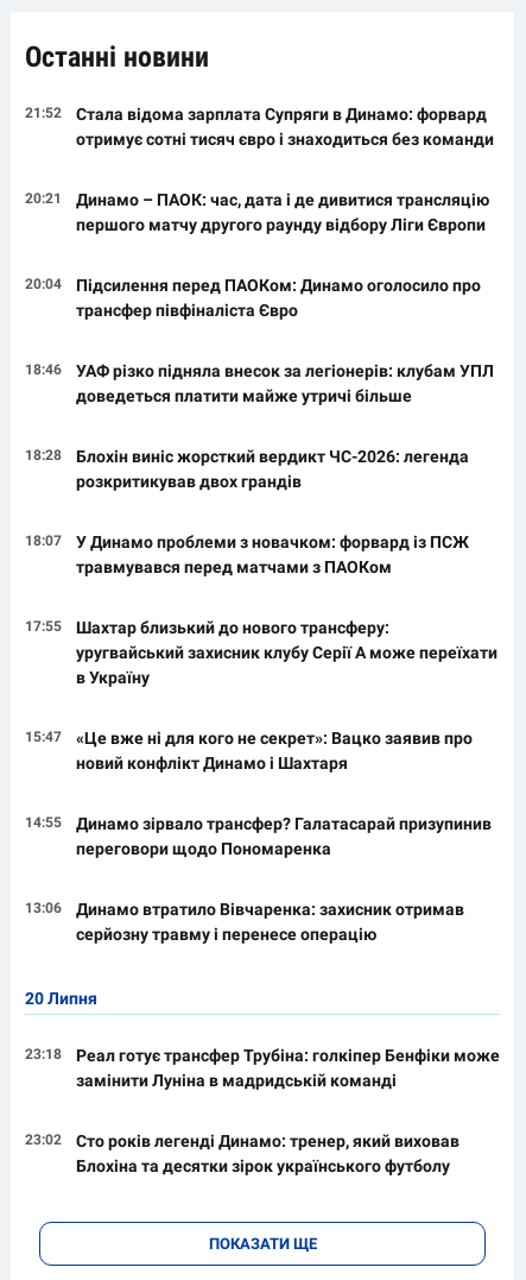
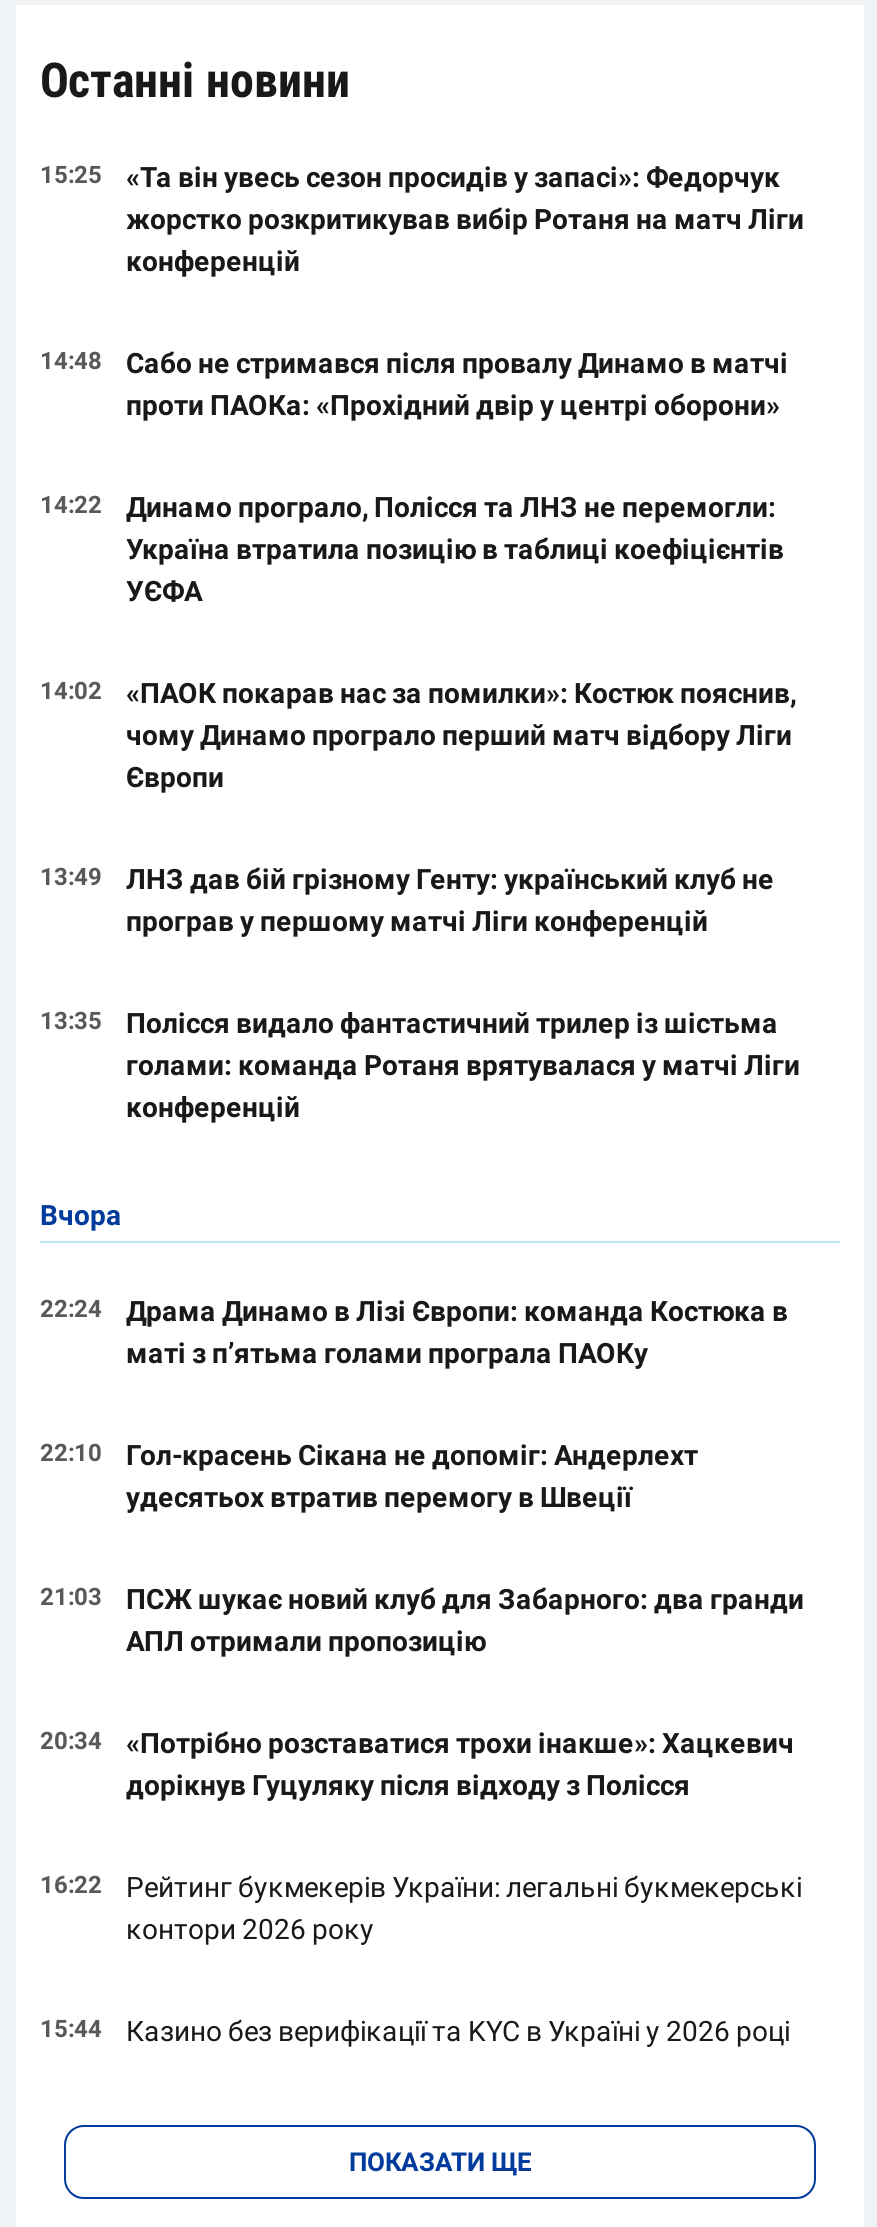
[25,105,494,149] 21:52 | Стала відома зарплата Супряги в Динамо: форвард | отримує сотні тисяч євро і знаходиться без команди -> [40,161,804,277] 15:25 | «Та він увесь сезон просидів у запасі»: Федорчук | жорстко розкритикував вибір Ротаня на матч Ліги | конференцій
[25,190,489,234] 20:21 | Динамо – ПАОК: час, дата і де дивитися трансляцію | першого матчу другого раунду відбору Ліги Європи -> [40,347,788,421] 14:48 | Сабо не стримався після провалу Динамо в матчі | проти ПАОКа: «Прохідний двір у центрі оборони»
[25,276,481,320] 20:04 | Підсилення перед ПАОКом: Динамо оголосило про | трансфер півфіналіста Євро -> [40,491,784,607] 14:22 | Динамо програло, Полісся та ЛНЗ не перемогли: | Україна втратила позицію в таблиці коефіцієнтів | УЄФА
[25,362,494,406] 18:46 | УАФ різко підняла внесок за легіонерів: клубам УПЛ | доведеться платити майже утричі більше -> [40,677,796,793] 14:02 | «ПАОК покарав нас за помилки»: Костюк пояснив, | чому Динамо програло перший матч відбору Ліги | Європи
[25,447,469,491] 18:28 | Блохін виніс жорсткий вердикт ЧС-2026: легенда | розкритикував двох грандів -> [40,863,774,937] 13:49 | ЛНЗ дав бій грізному Генту: український клуб не | програв у першому матчі Ліги конференцій
[25,533,469,577] 18:07 | У Динамо проблеми з новачком: форвард із ПСЖ | травмувався перед матчами з ПАОКом -> [40,1007,800,1123] 13:35 | Полісся видало фантастичний трилер із шістьма | голами: команда Ротаня врятувалася у матчі Ліги | конференцій
[25,618,498,687] 17:55 | Шахтар близький до нового трансферу: | уругвайський захисник клубу Серії А може переїхати | в Україну -> [40,1199,122,1231] Вчора
[25,729,473,773] 15:47 | «Це вже ні для кого не секрет»: Вацко заявив про | новий конфлікт Динамо і Шахтаря -> [40,1295,788,1369] 22:24 | Драма Динамо в Лізі Європи: команда Костюка в | маті з п’ятьма голами програла ПАОКу
[25,814,492,858] 14:55 | Динамо зірвало трансфер? Галатасарай призупинив | переговори щодо Пономаренка -> [40,1439,698,1513] 22:10 | Гол-красень Сікана не допоміг: Андерлехт | удесятьох втратив перемогу в Швеції
[25,900,464,944] 13:06 | Динамо втратило Вівчаренка: захисник отримав | серйозну травму і перенесе операцію -> [40,1583,804,1657] 21:03 | ПСЖ шукає новий клуб для Забарного: два гранди | АПЛ отримали пропозицію
[25,989,97,1008] 20 Липня -> [40,1727,794,1801] 20:34 | «Потрібно розставатися трохи інакше»: Хацкевич | дорікнув Гуцуляку після відходу з Полісся
[25,1046,500,1090] 23:18 | Реал готує трансфер Трубіна: голкіпер Бенфіки може | замінити Луніна в мадридській команді -> [40,1871,802,1945] 16:22 | Рейтинг букмекерів України: легальні букмекерські | контори 2026 року
[25,1132,460,1176] 23:02 | Сто років легенді Динамо: тренер, який виховав | Блохіна та десятки зірок українського футболу -> [40,2015,790,2047] 15:44 | Казино без верифікації та KYC в Україні у 2026 році

